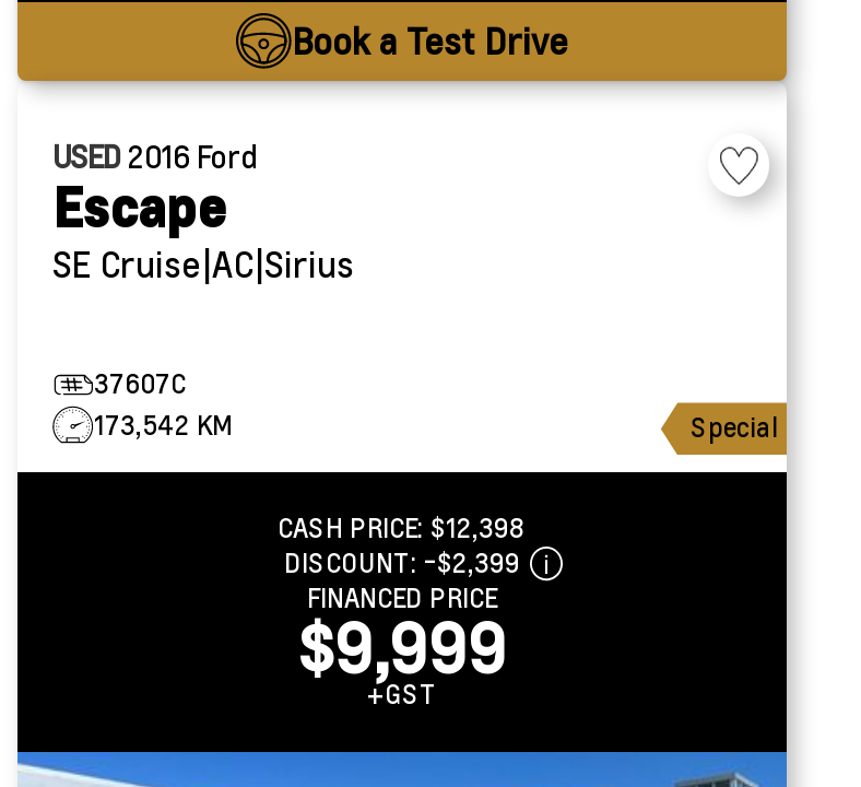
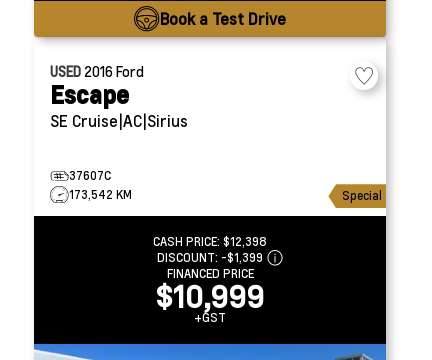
[284,547,520,580] DISCOUNT: -$2,399 -> [157,250,263,265] DISCOUNT: -$1,399
[297,606,507,689] $9,999 -> [156,277,264,315] $10,999

